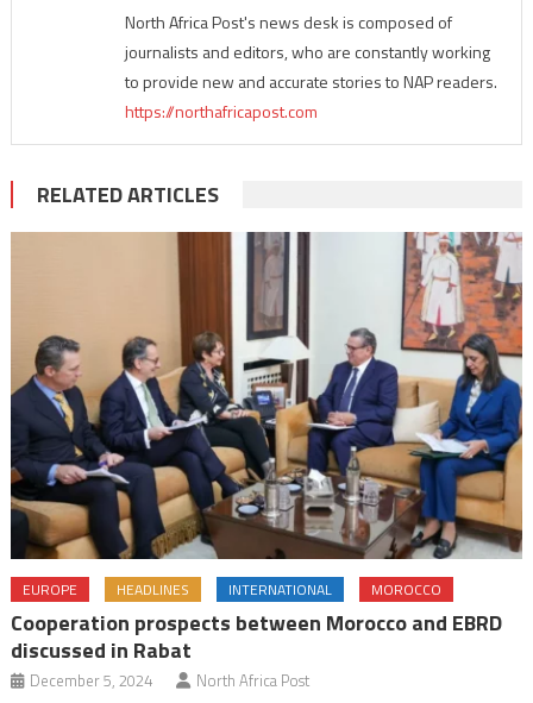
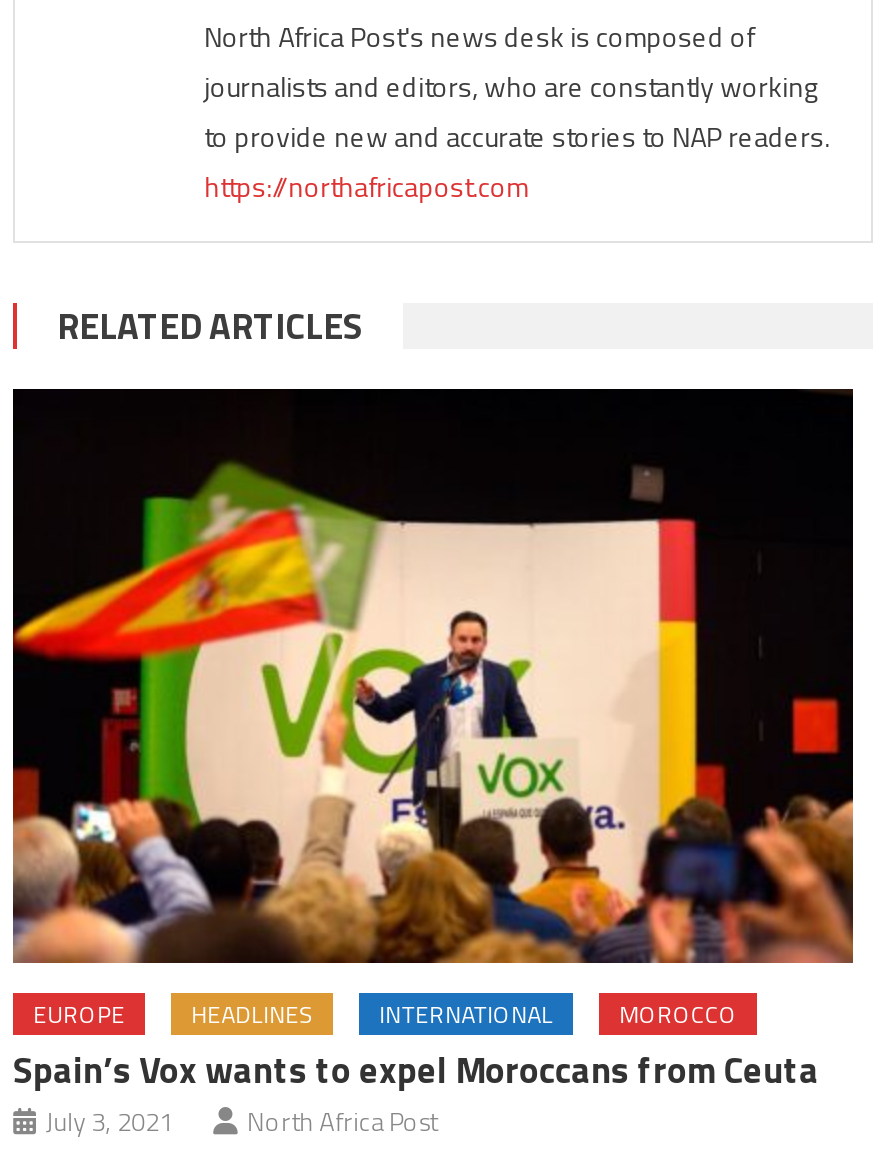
[10,231,523,692] [image] | Cooperation prospects between Morocco and EBRD | discussed in Rabat | December 5, 2024 -> [11,387,873,1142] [image] | Spain’s Vox wants to expel Moroccans from Ceuta | July 3, 2021

